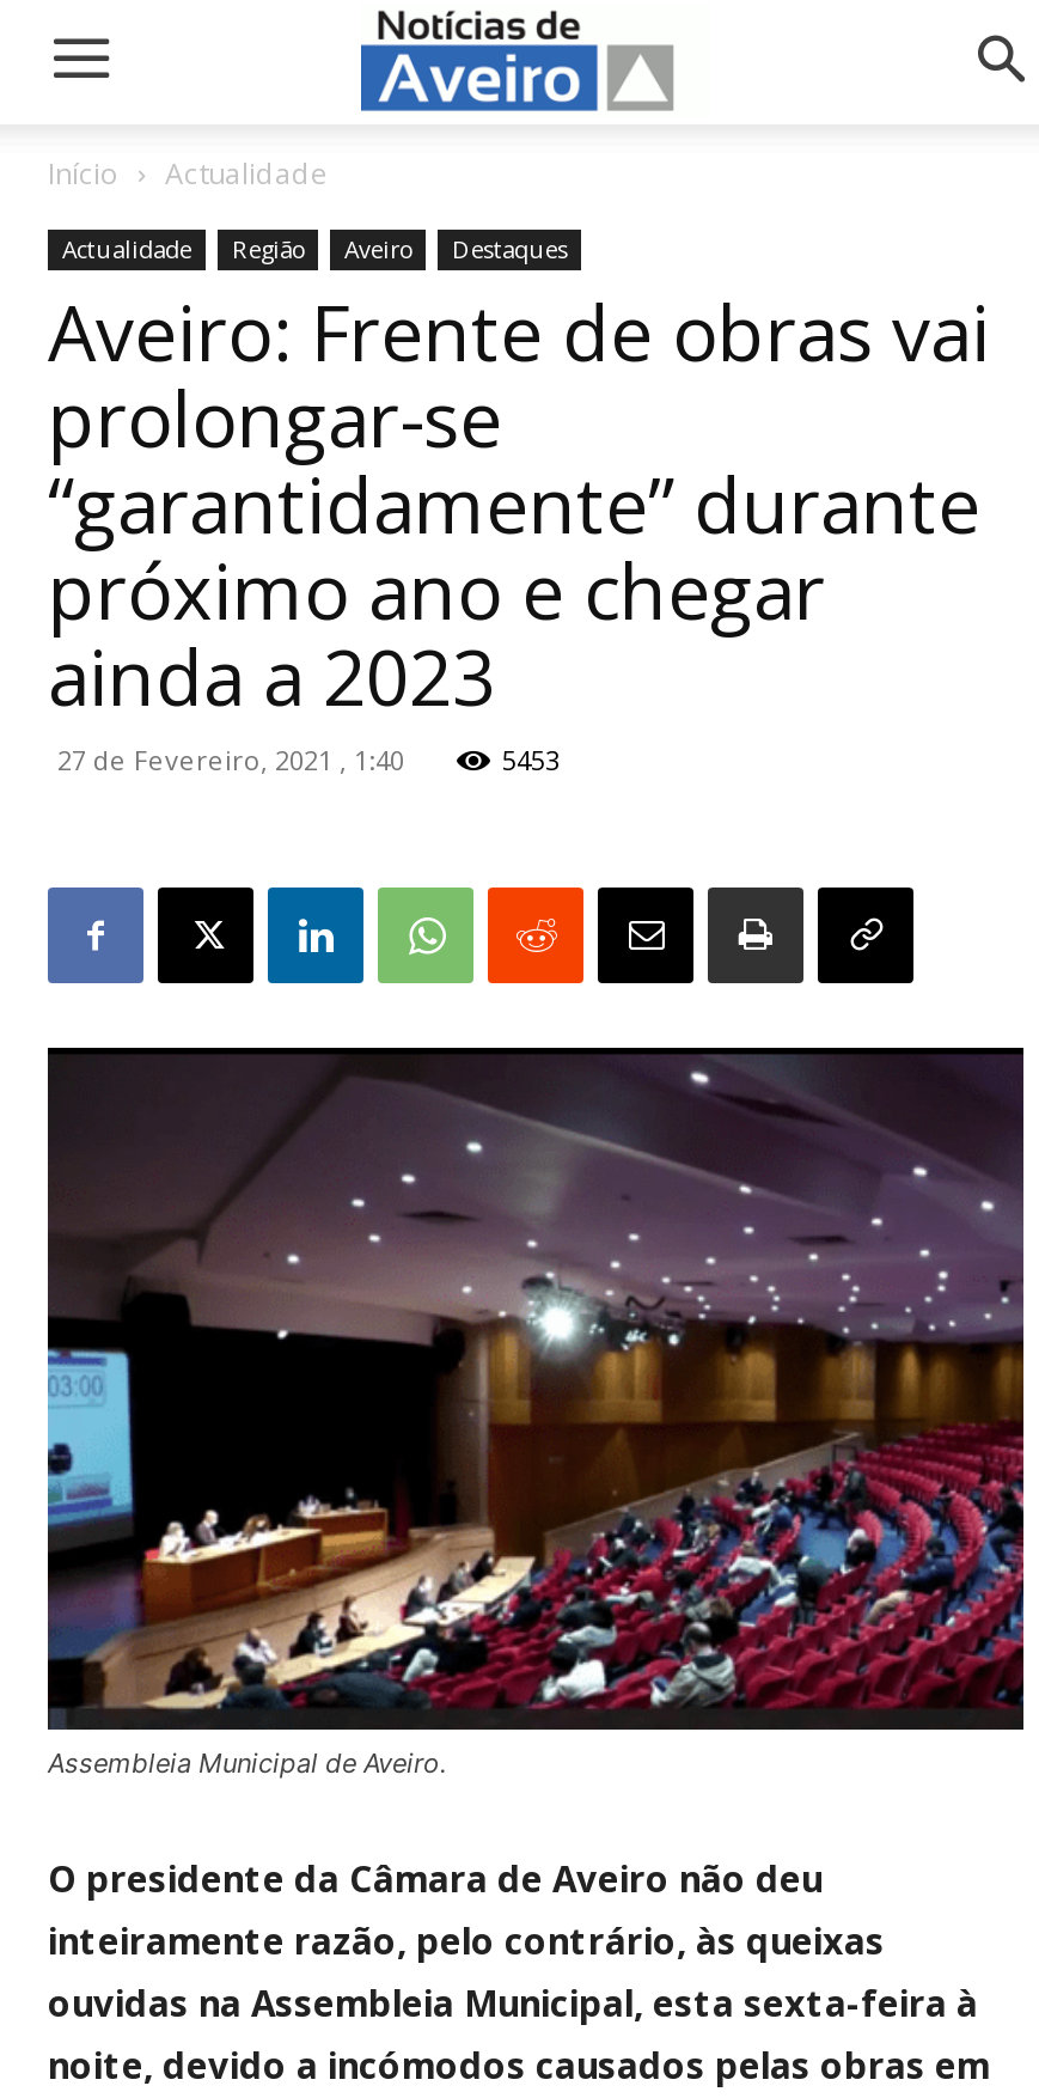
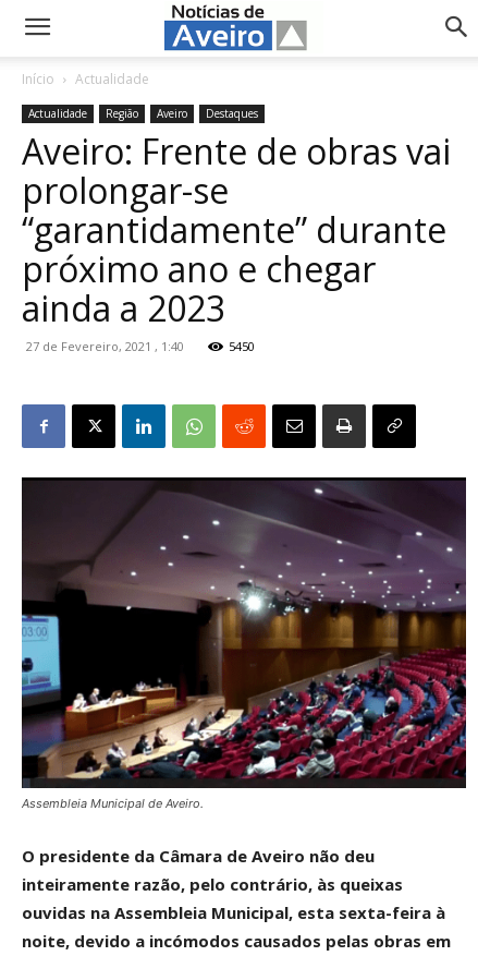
[502,742,560,777] 5453 -> [229,338,255,354] 5450

